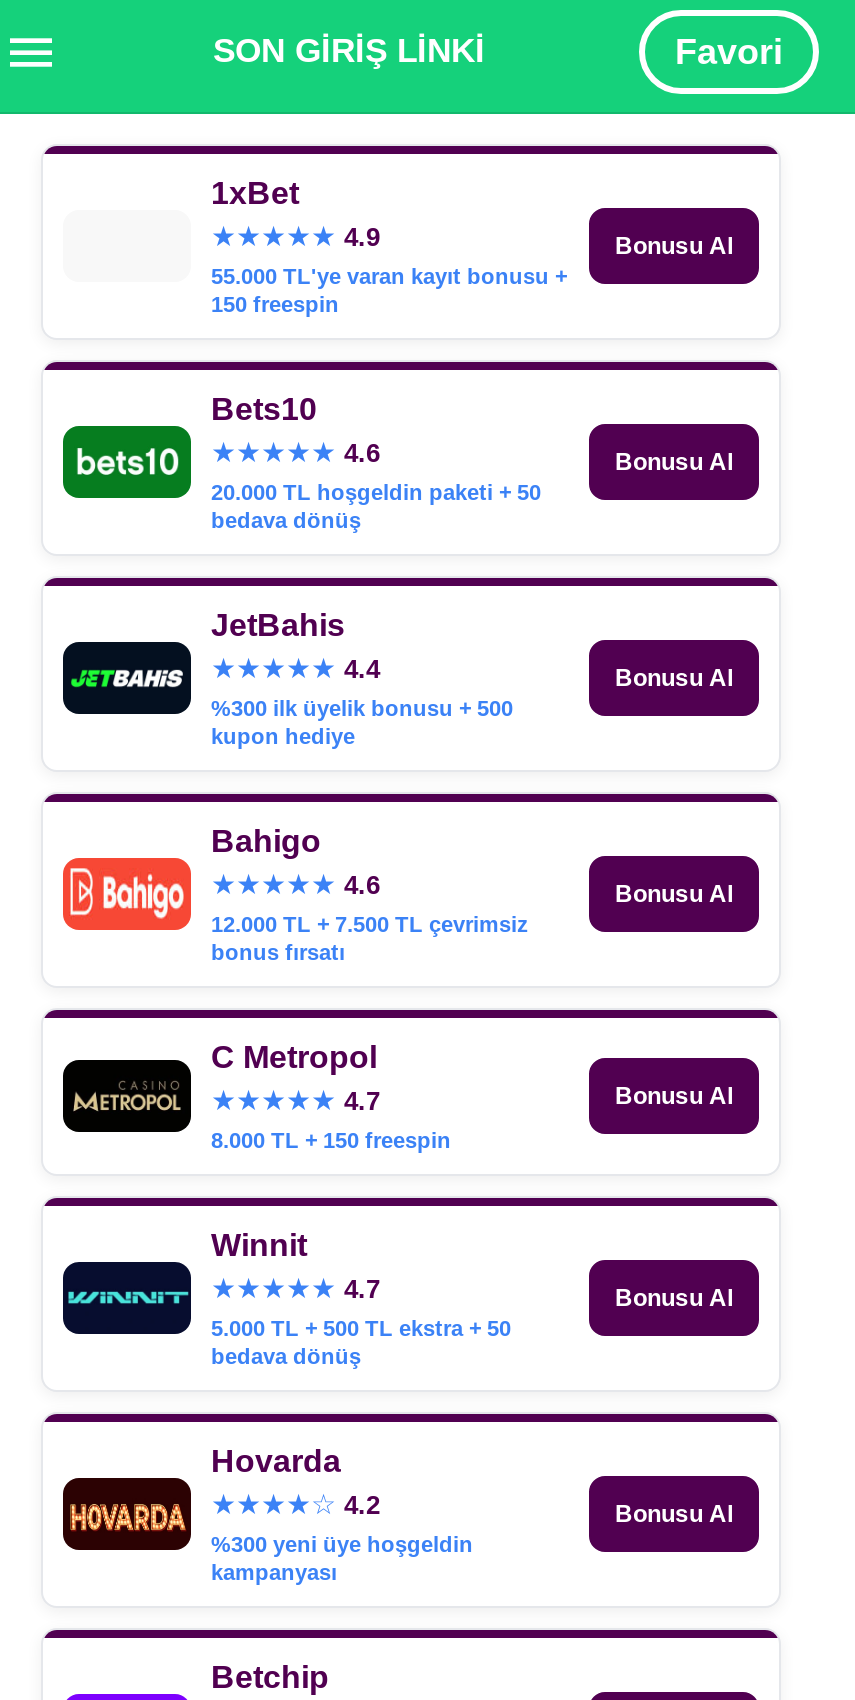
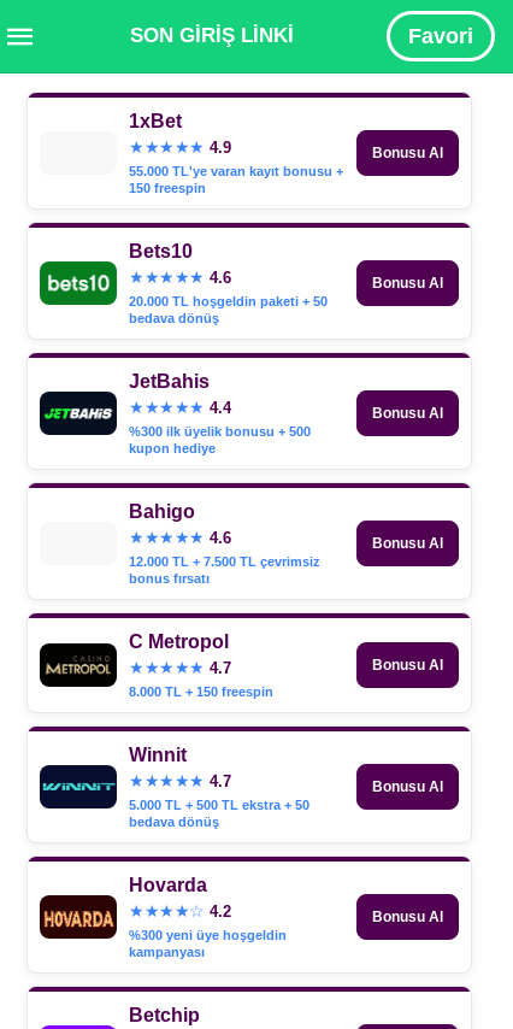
[61,856,193,932] [image] -> none

